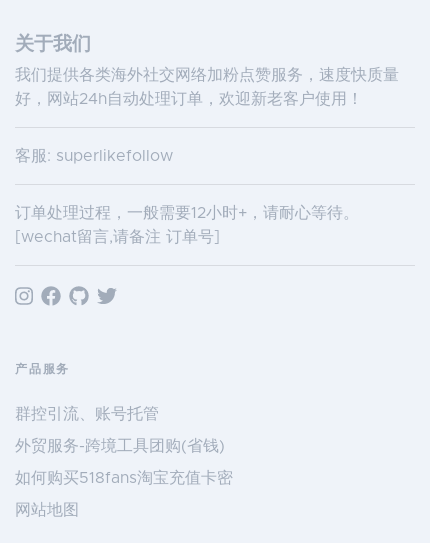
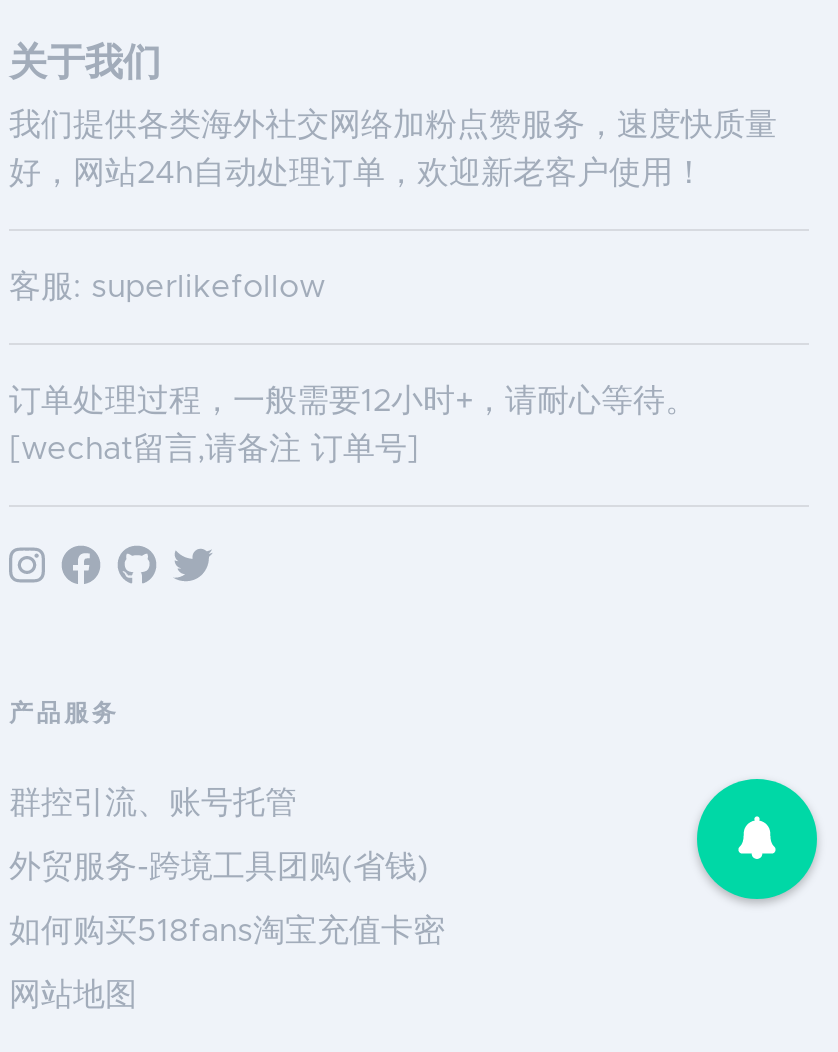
none -> [693,776,821,908] [image]

